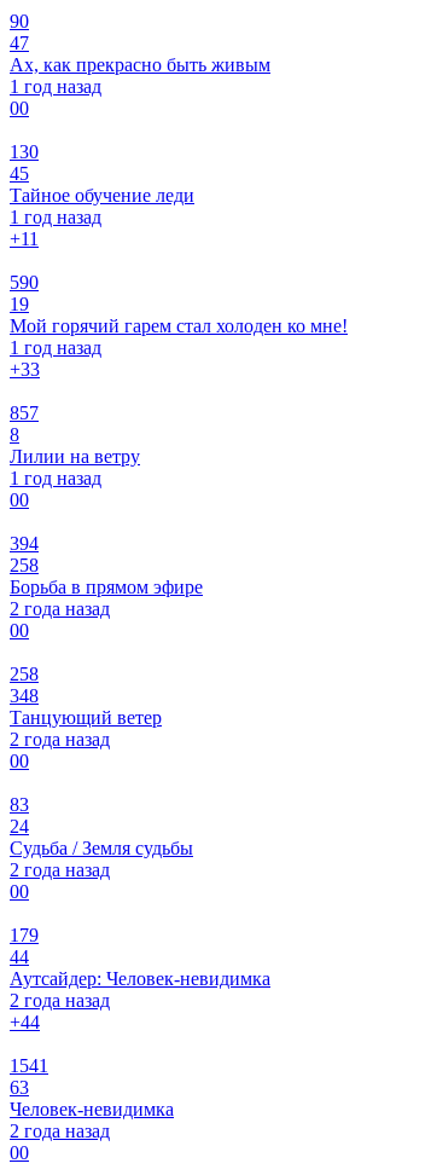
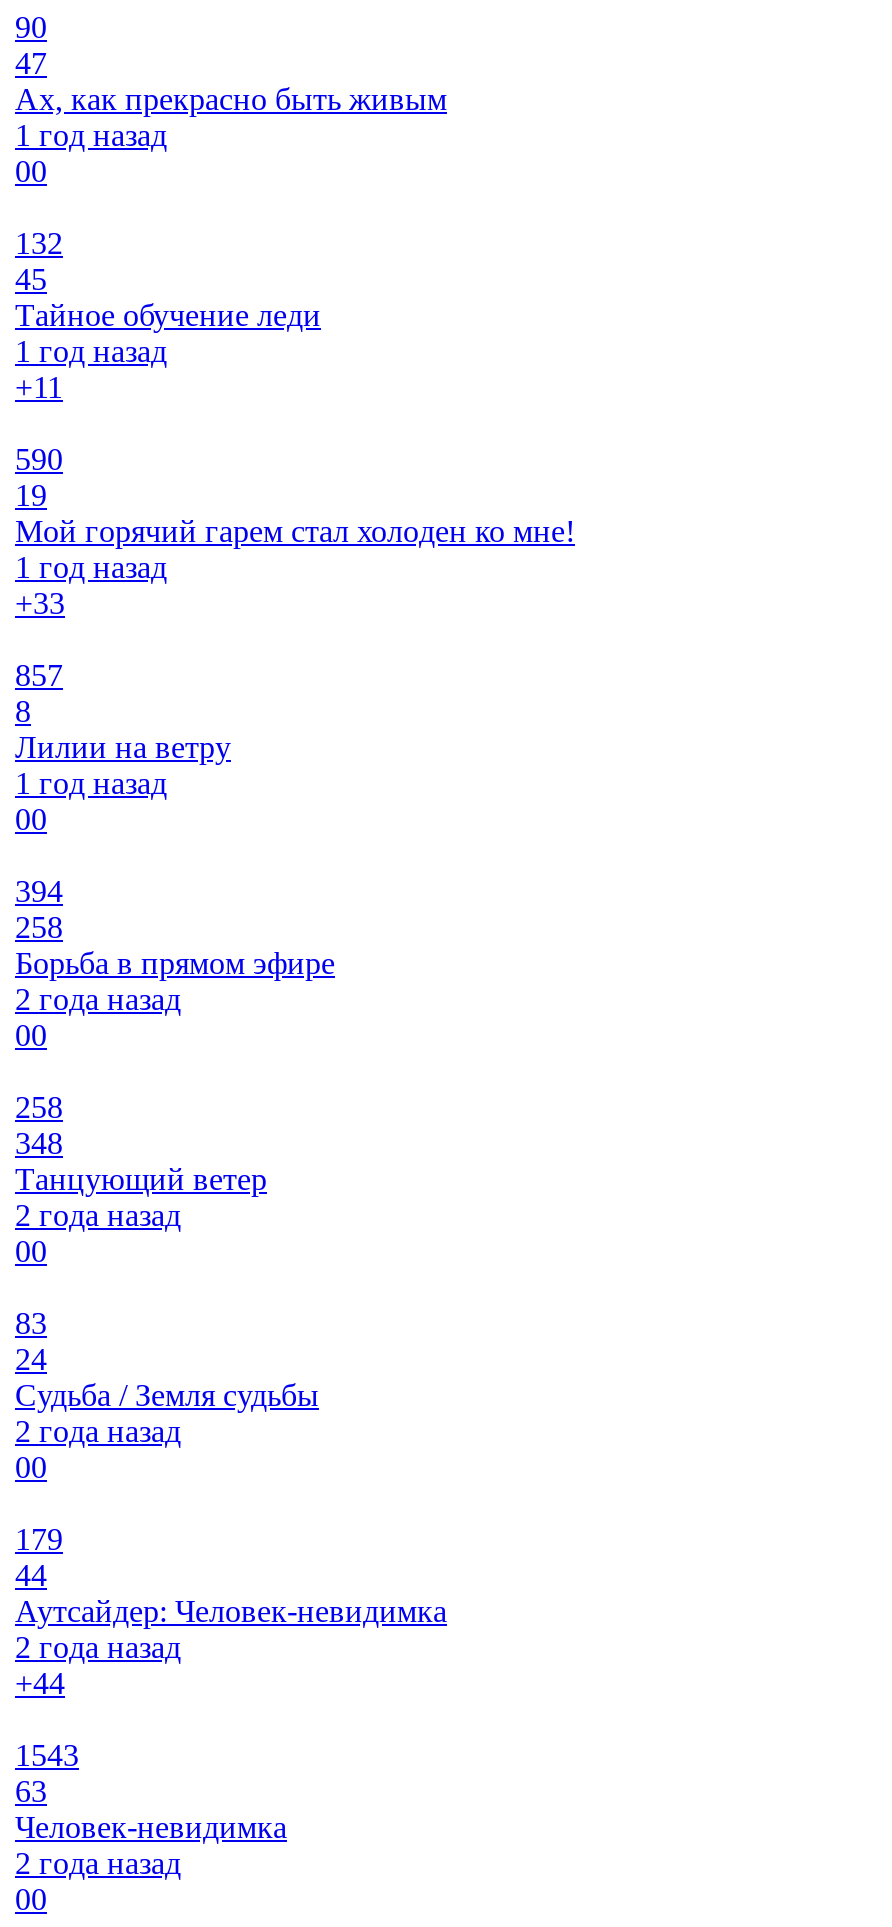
[10,142,39,162] 130 -> [15,226,63,260] 132
[10,1056,48,1076] 1541 -> [15,1738,79,1772] 1543

